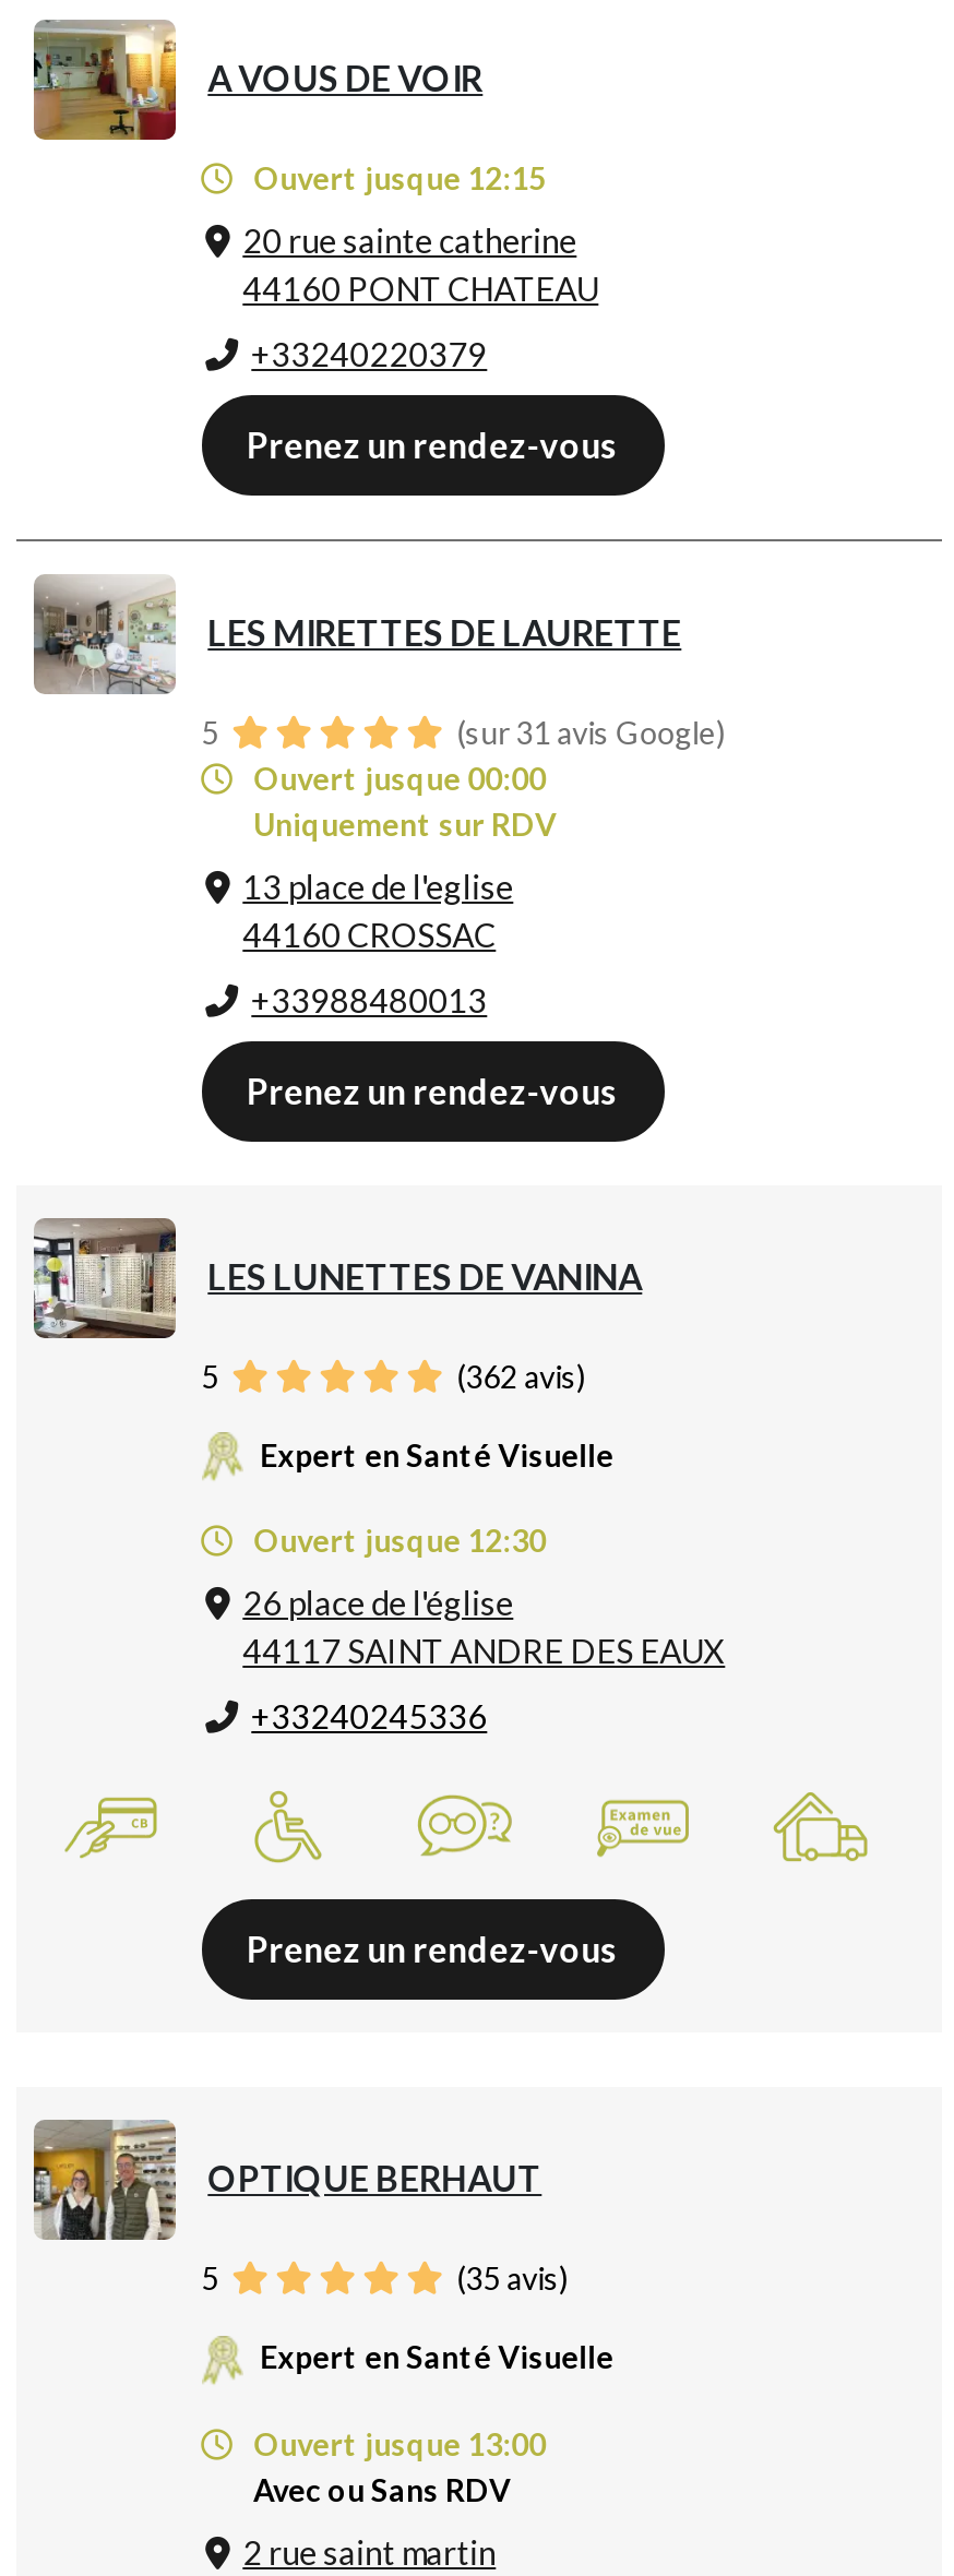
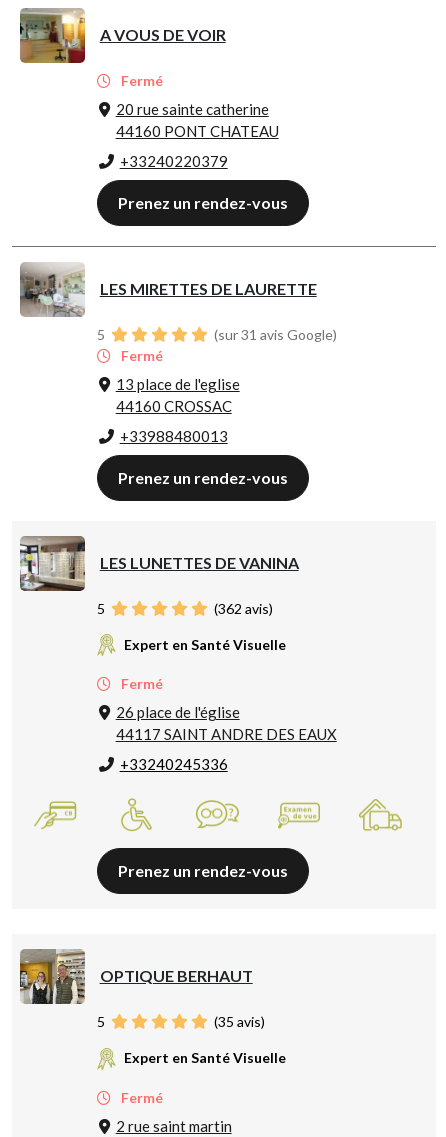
[247,160,546,197] Ouvert jusque 12:15 -> [118,72,163,89] Fermé
[247,760,557,843] Ouvert jusque 00:00 | Uniquement sur RDV -> [118,347,163,364] Fermé
[247,1523,546,1560] Ouvert jusque 12:30 -> [118,675,163,692] Fermé
[247,2425,546,2508] Ouvert jusque 13:00 | Avec ou Sans RDV -> [118,1089,163,1106] Fermé

